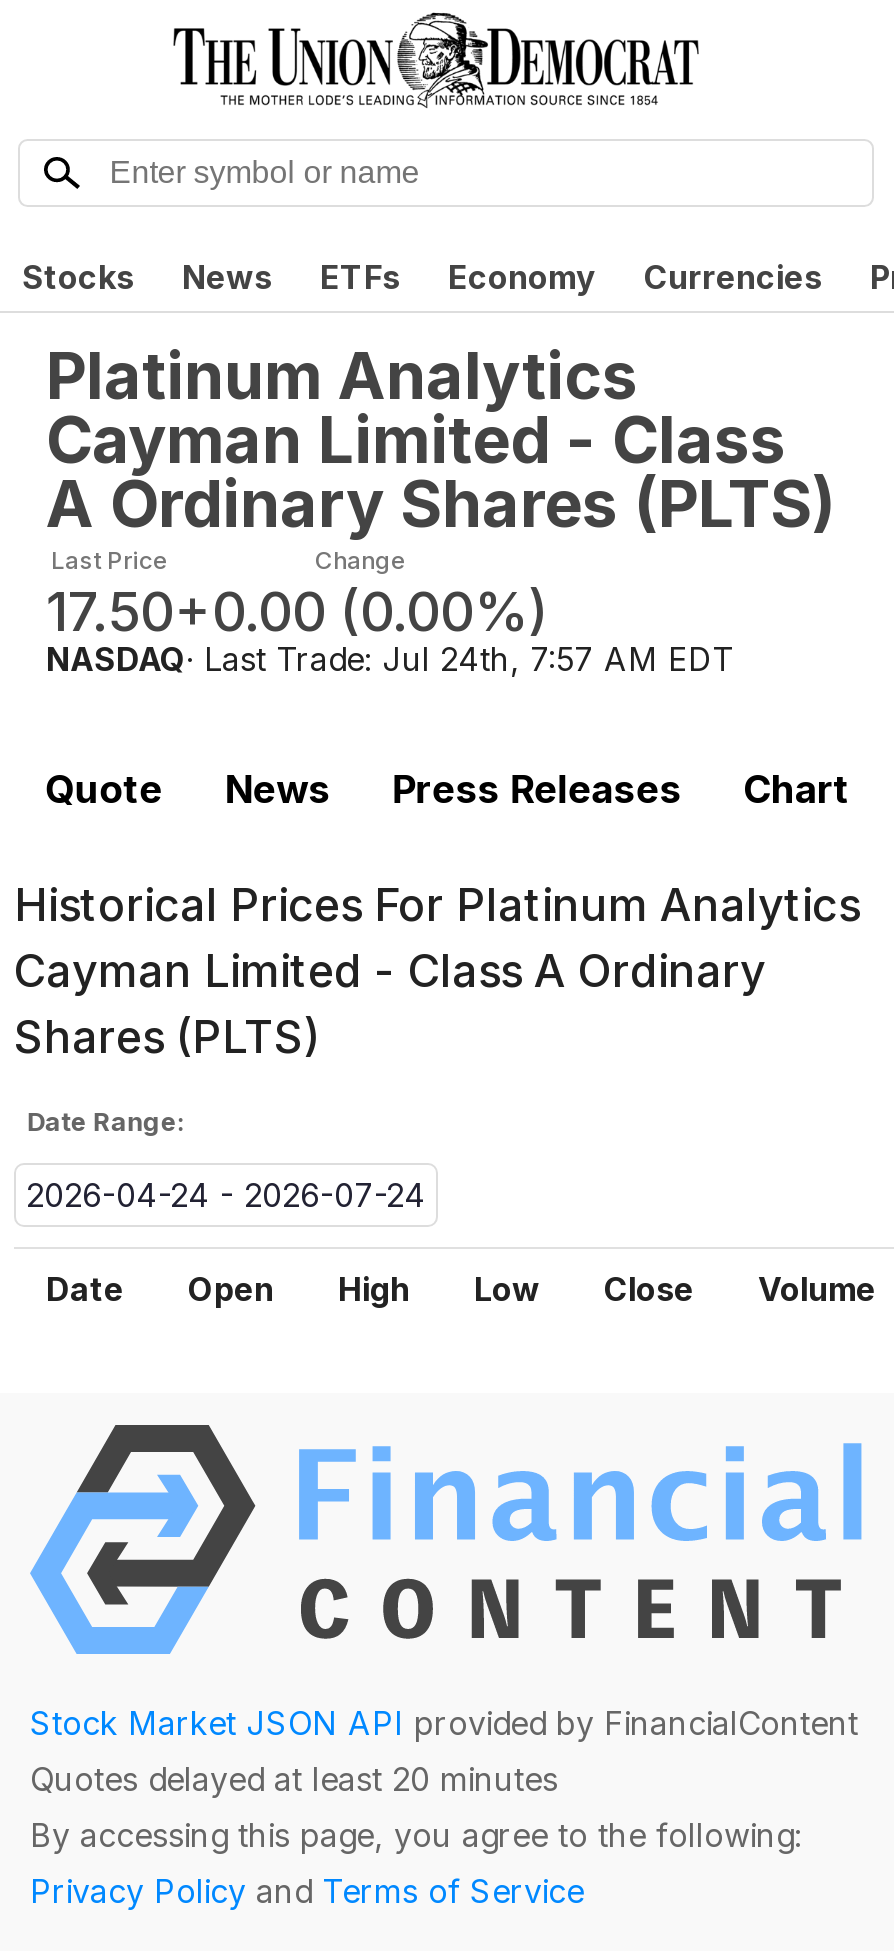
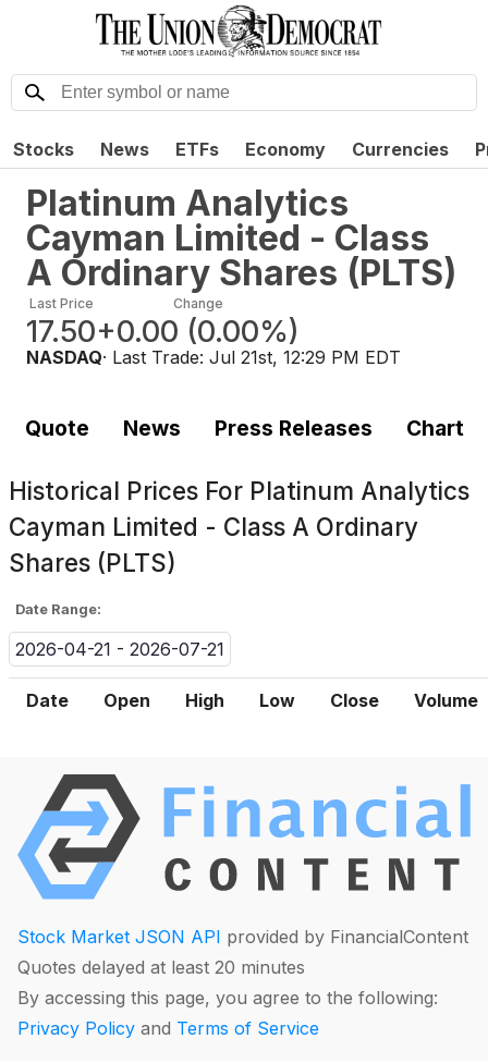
[46,638,734,678] NASDAQ · Last Trade: Jul 24th, 7:57 AM EDT -> [26,346,401,368] NASDAQ · Last Trade: Jul 21st, 12:29 PM EDT
[26,1176,426,1216] 2026-04-24 - 2026-07-24 -> [15,639,224,660] 2026-04-21 - 2026-07-21

